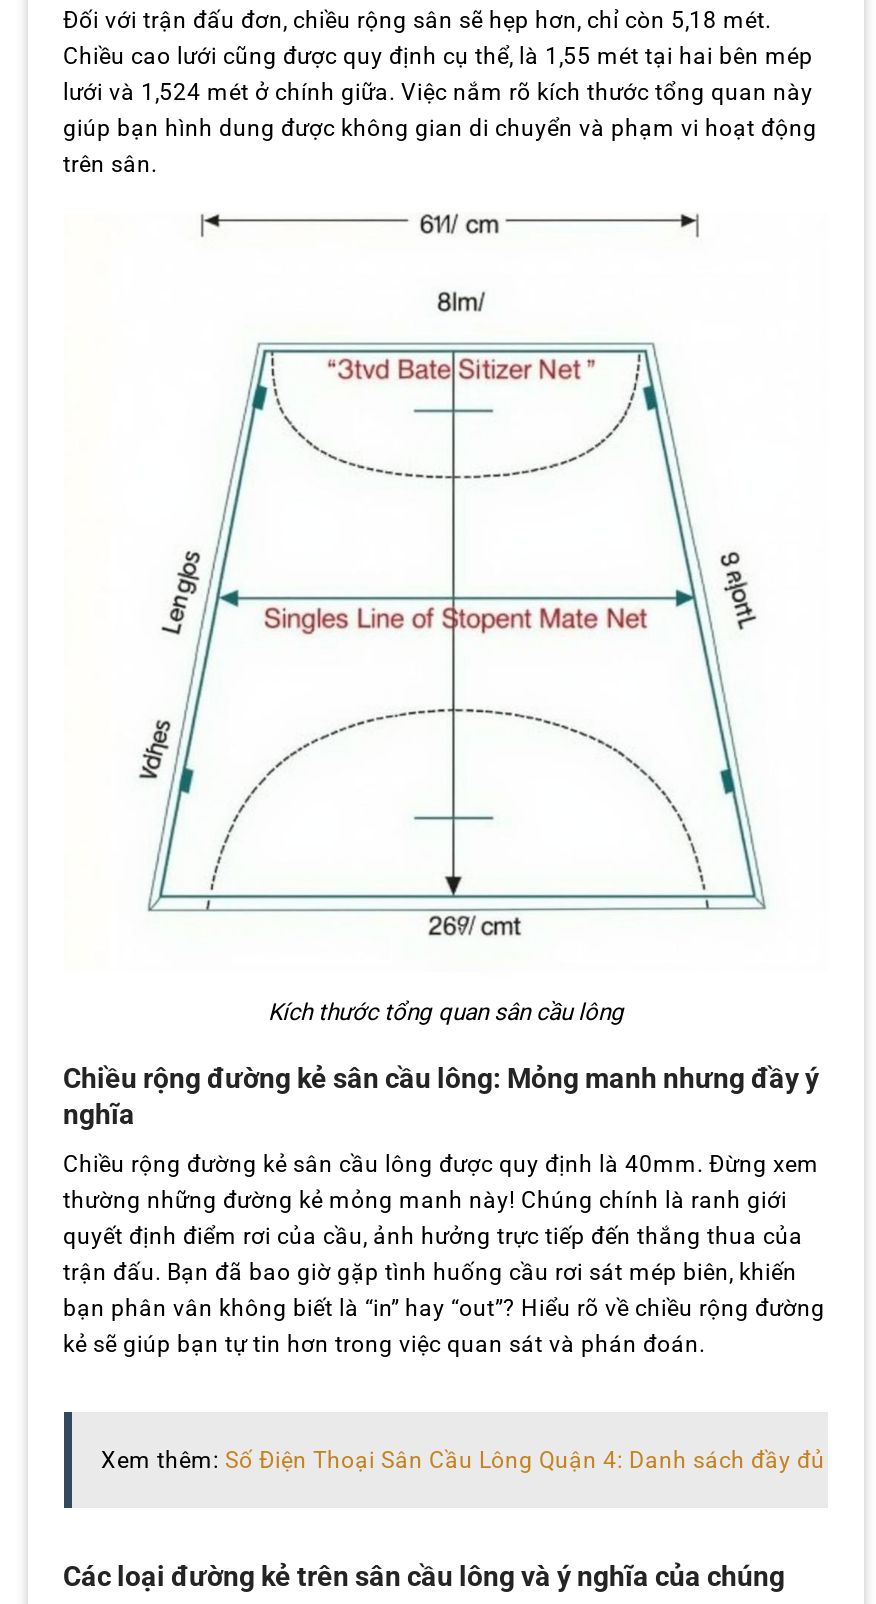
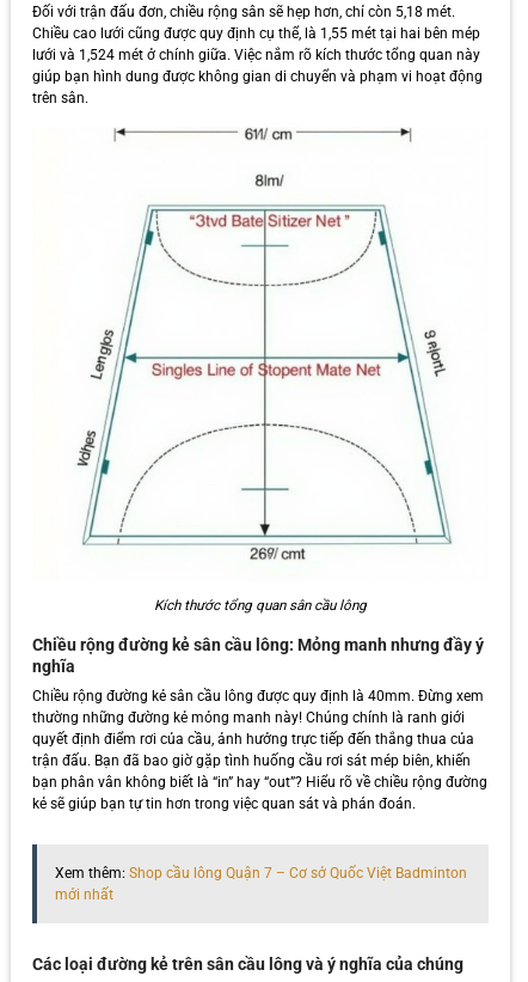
[101,1447,825,1475] Xem thêm: Số Điện Thoại Sân Cầu Lông Quận 4: Danh sách đầy đủ -> [54,865,466,904] Xem thêm: Shop cầu lông Quận 7 – Cơ sở Quốc Việt Badminton | mới nhất

